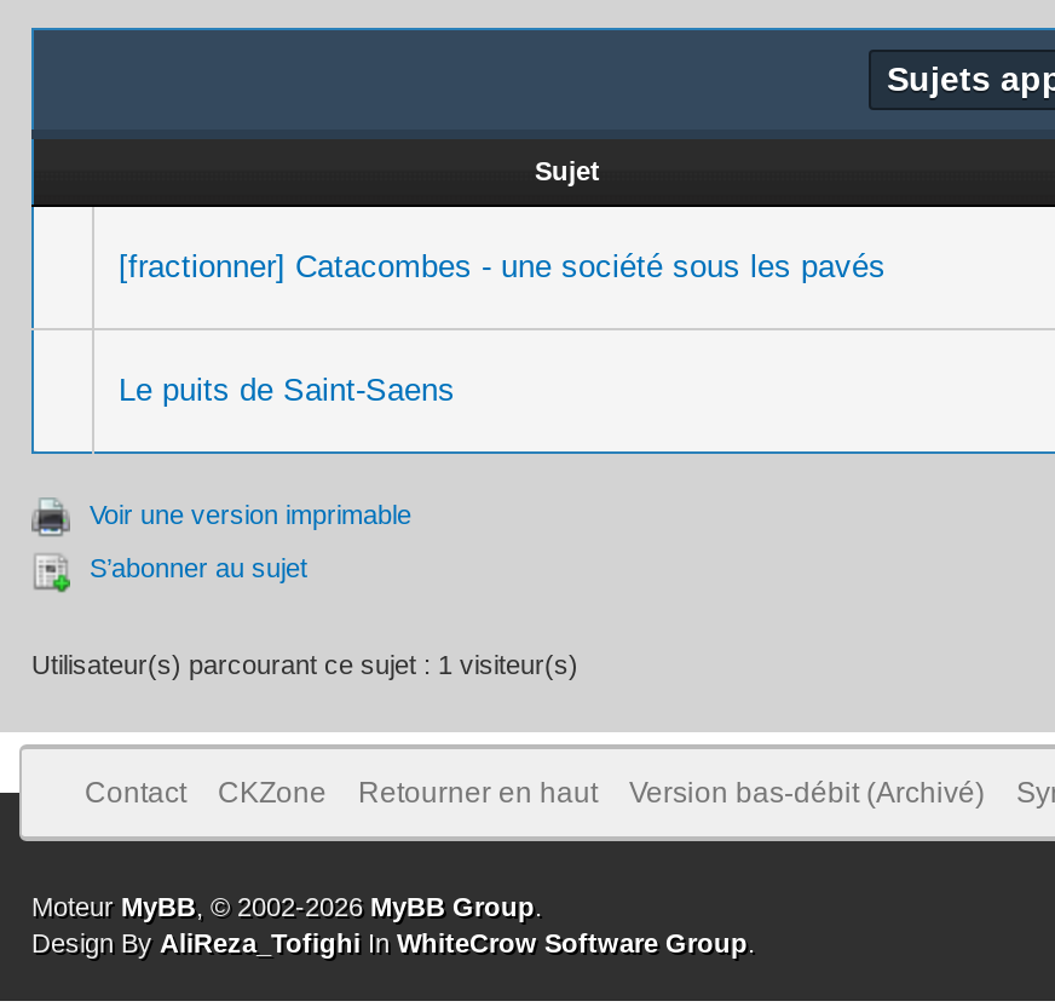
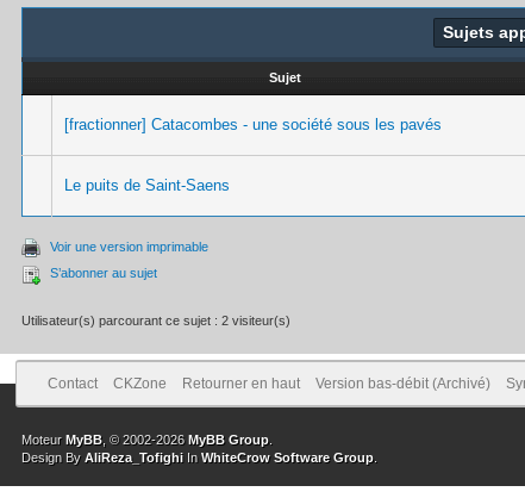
[31,649,578,679] Utilisateur(s) parcourant ce sujet : 1 visiteur(s) -> [21,313,290,327] Utilisateur(s) parcourant ce sujet : 2 visiteur(s)

